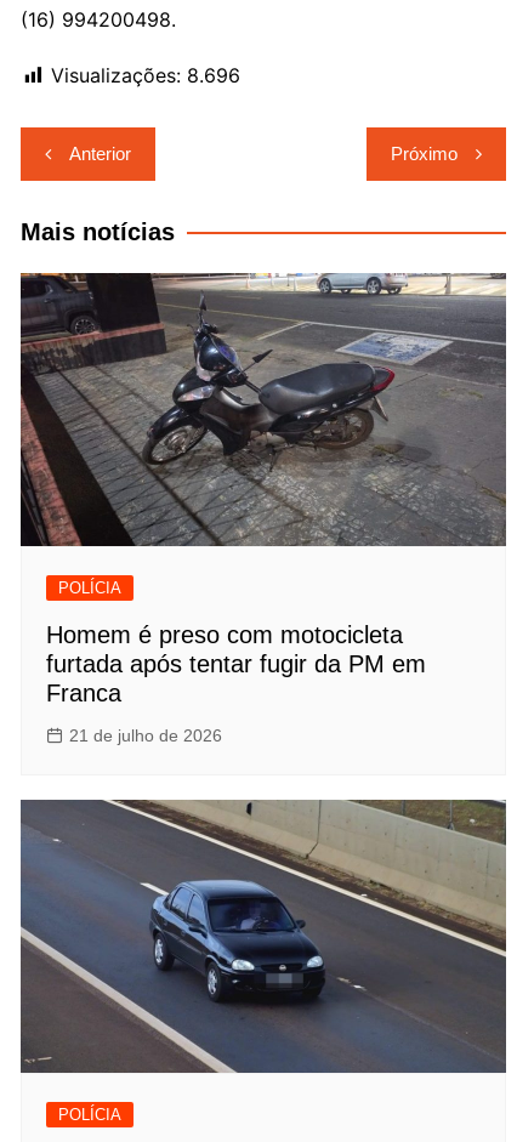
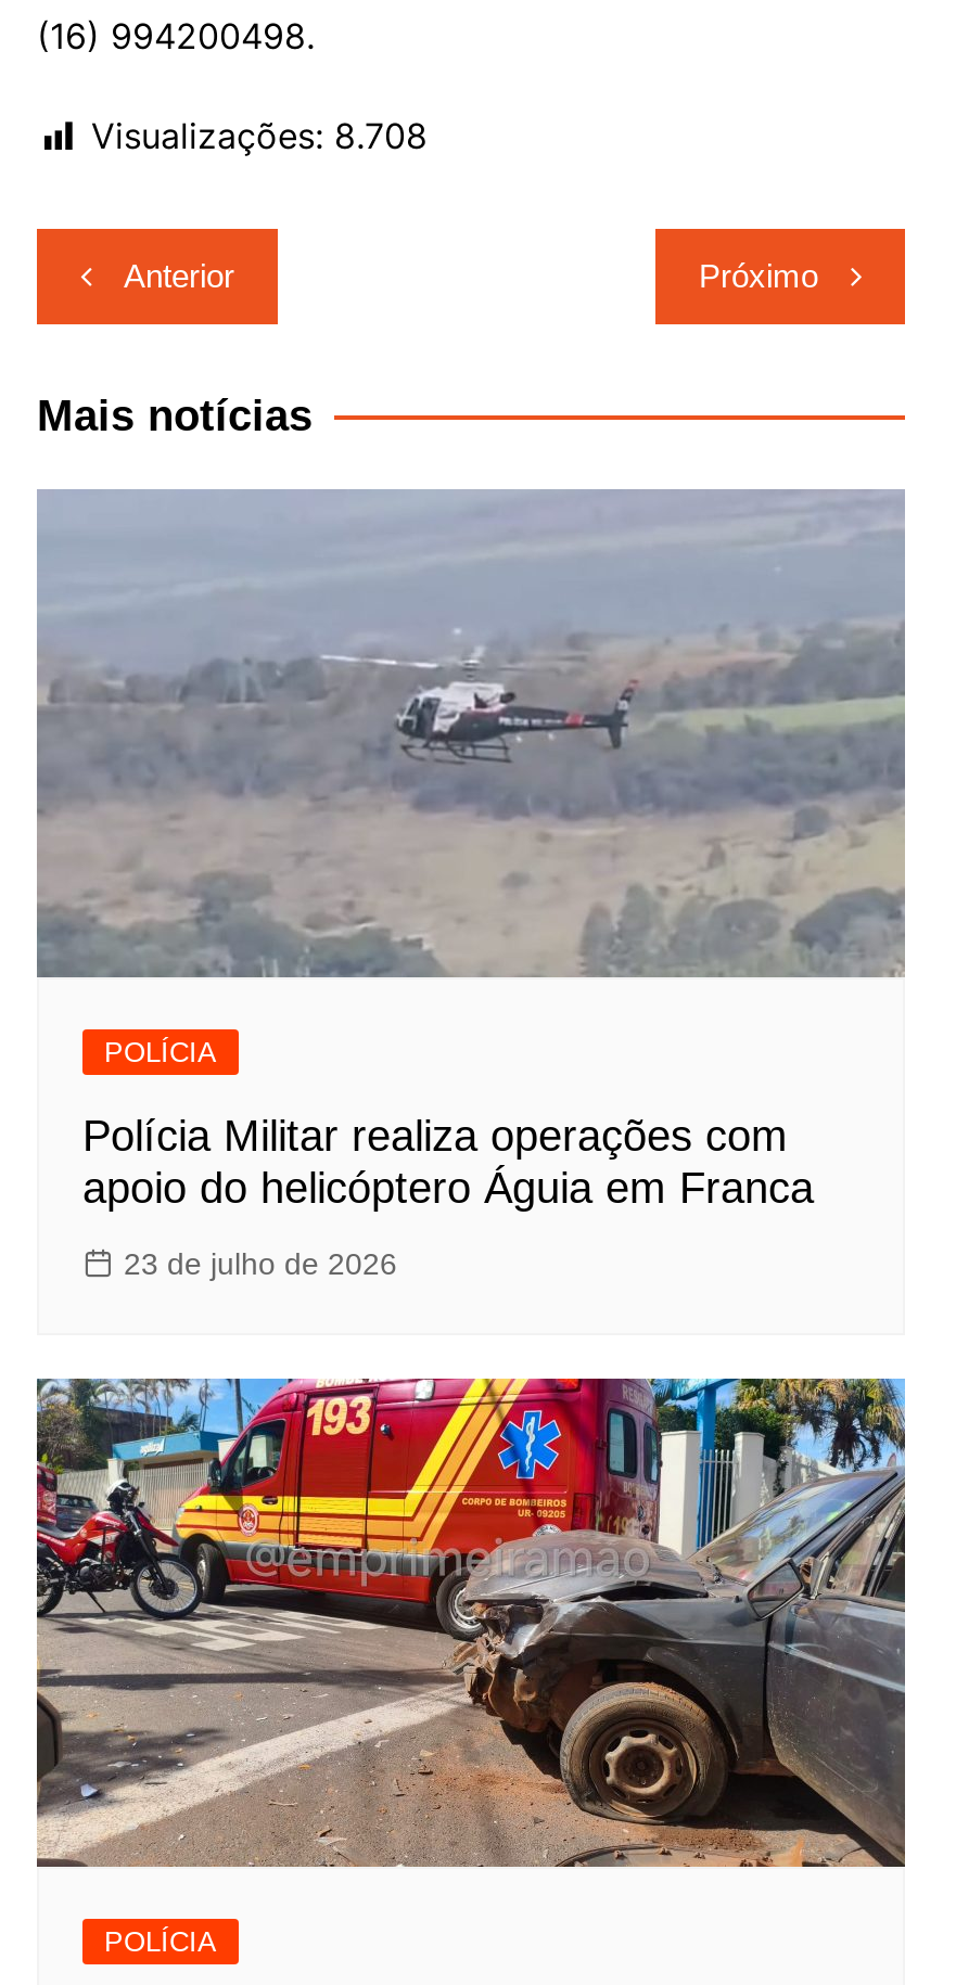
[51,63,240,88] Visualizações: 8.696 -> [91,113,428,157] Visualizações: 8.708
[19,272,506,547] [image] -> [35,488,905,978] [image]
[46,622,426,707] Homem é preso com motocicleta | furtada após tentar fugir da PM em | Franca -> [82,1112,814,1211] Polícia Militar realiza operações com | apoio do helicóptero Águia em Franca
[69,726,222,746] 21 de julho de 2026 -> [124,1246,397,1281] 23 de julho de 2026
[19,799,506,1074] [image] -> [37,1375,907,1870] [image]

